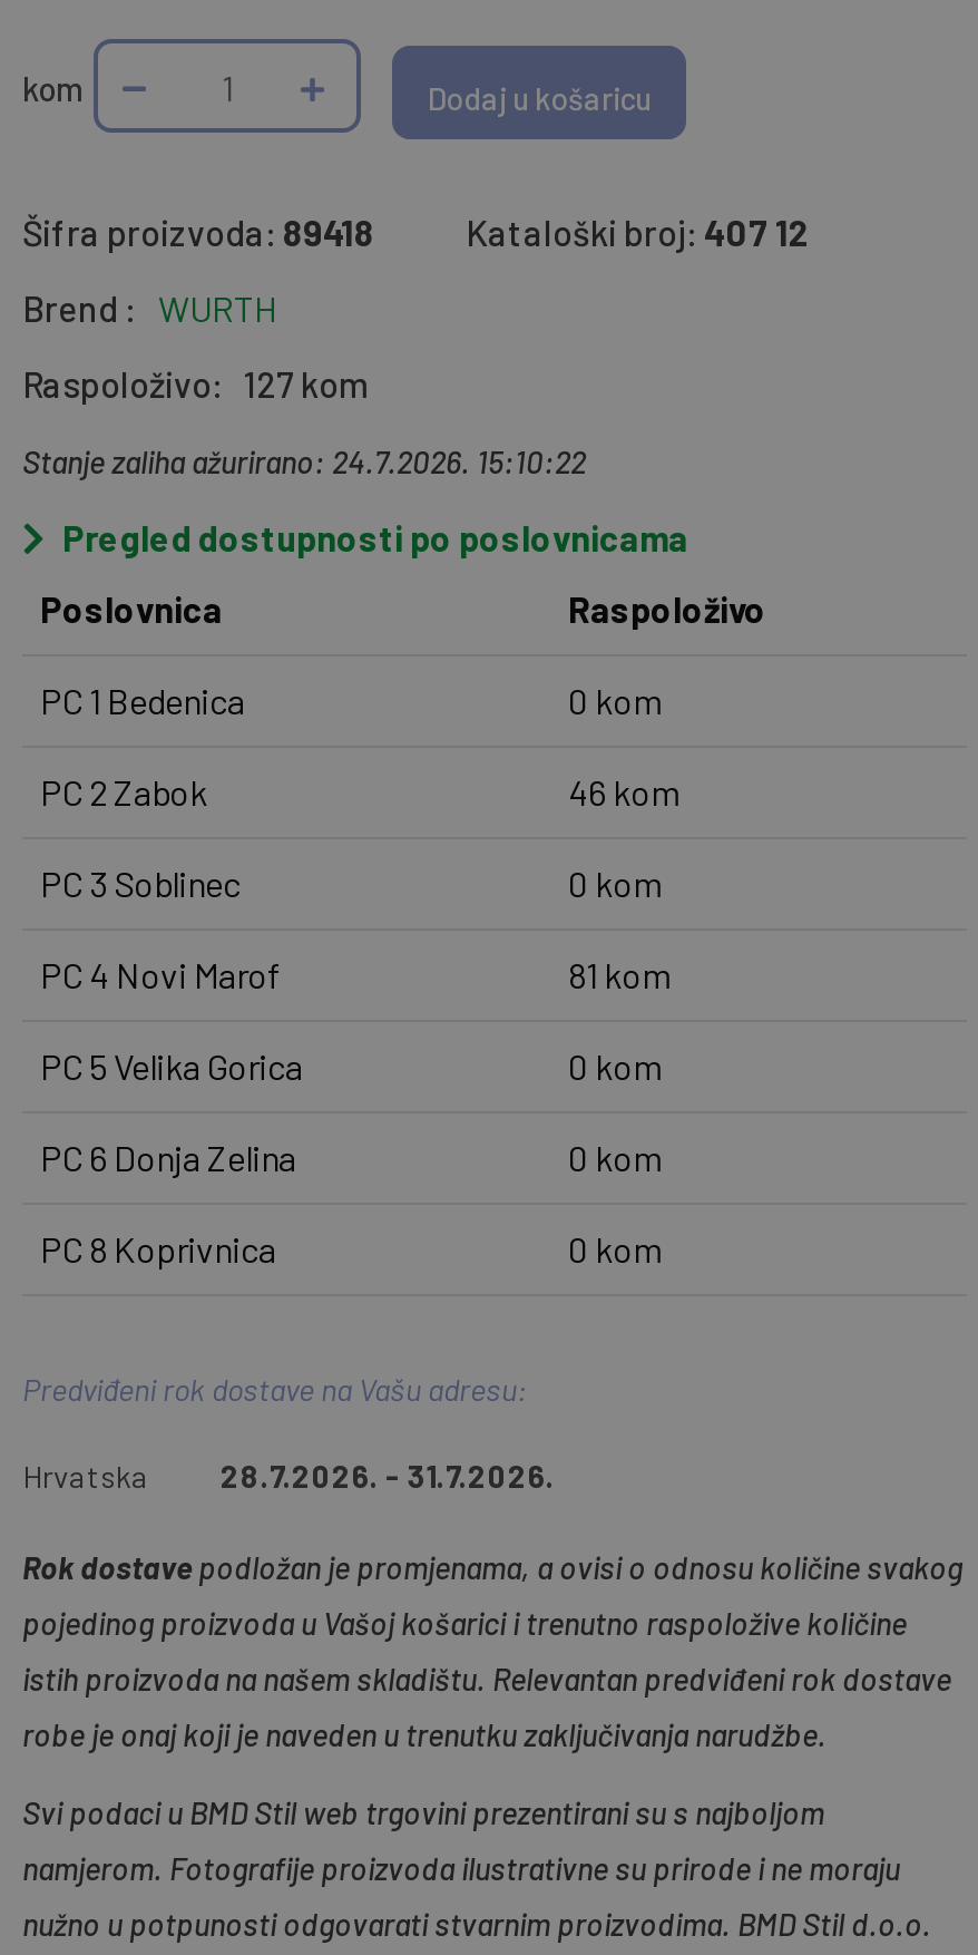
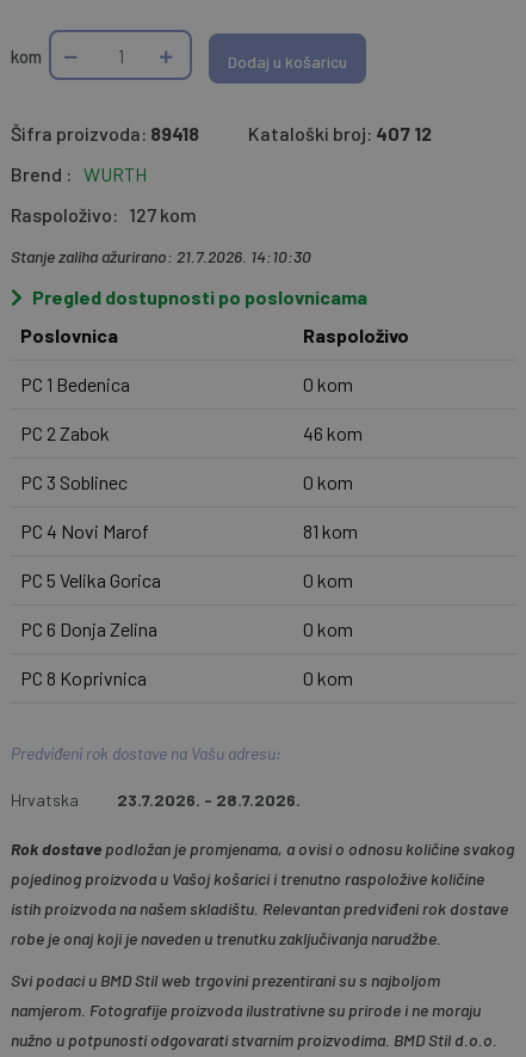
[22,442,586,480] Stanje zaliha ažurirano: 24.7.2026. 15:10:22 -> [11,246,311,266] Stanje zaliha ažurirano: 21.7.2026. 14:10:30
[22,1456,555,1494] Hrvatska 28.7.2026. - 31.7.2026. -> [11,789,301,810] Hrvatska 23.7.2026. - 28.7.2026.

